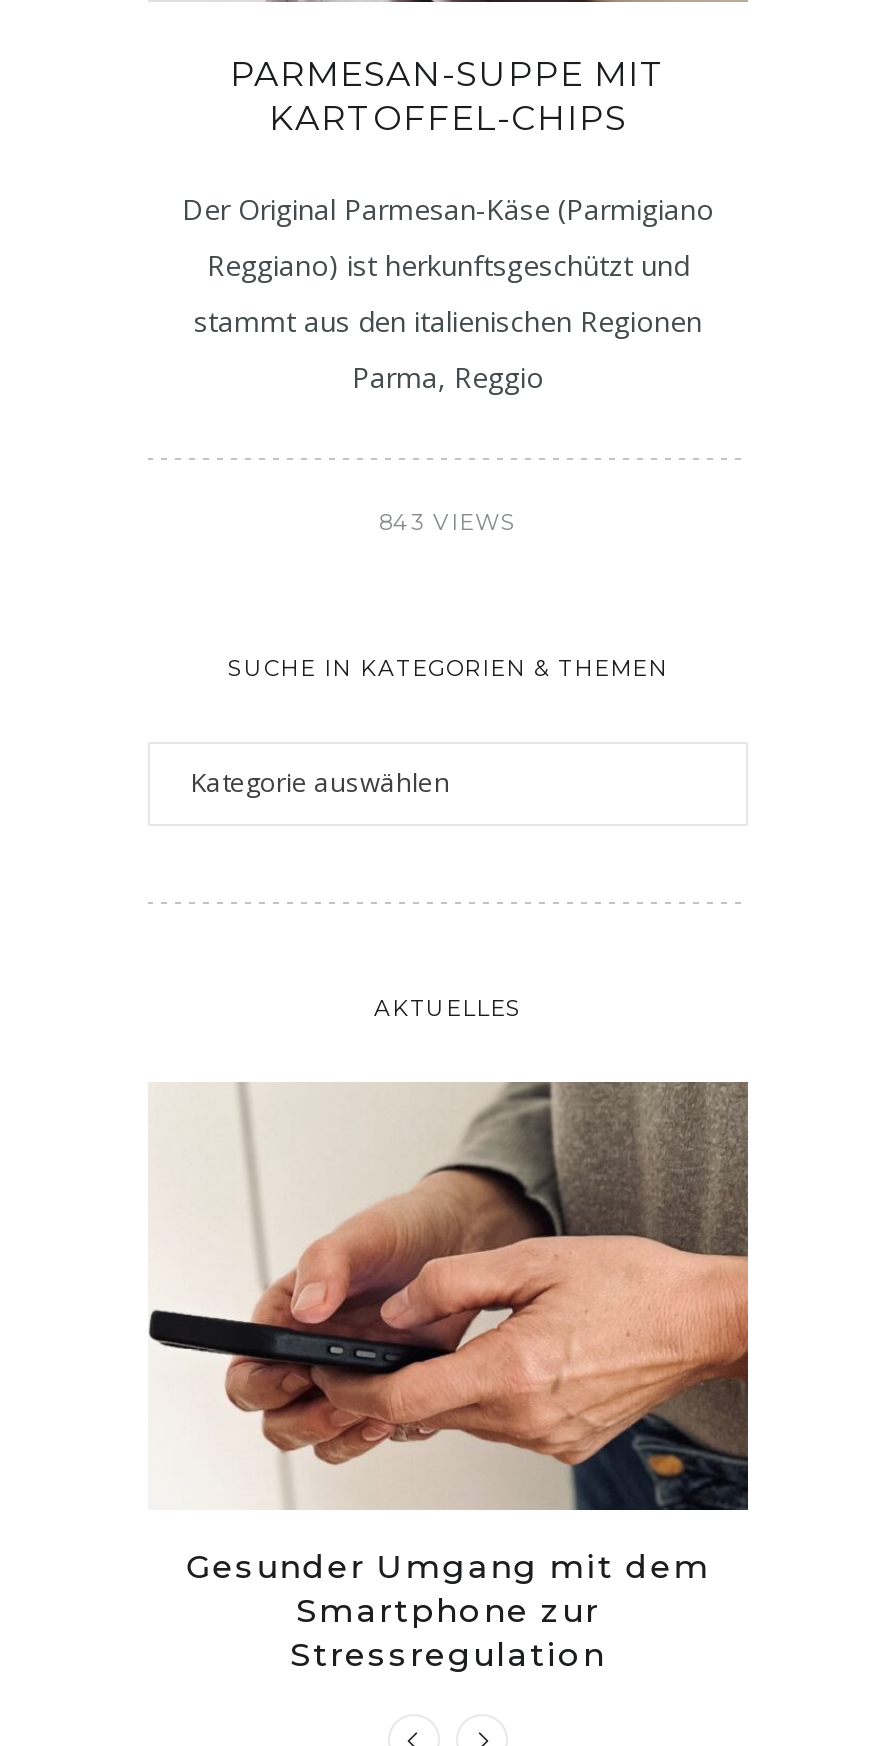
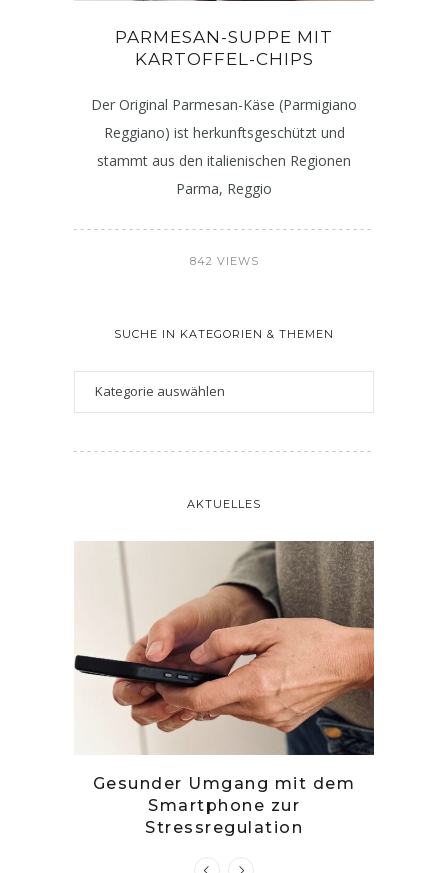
[379,507,517,535] 843 VIEWS -> [189,253,258,267] 842 VIEWS

